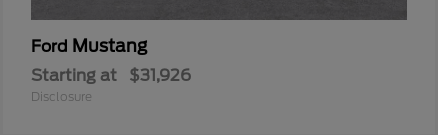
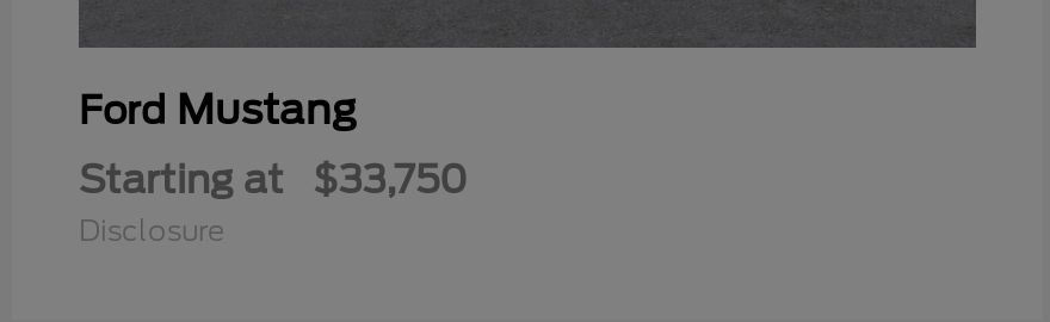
[31,66,191,85] Starting at $31,926 -> [79,157,468,202] Starting at $33,750

